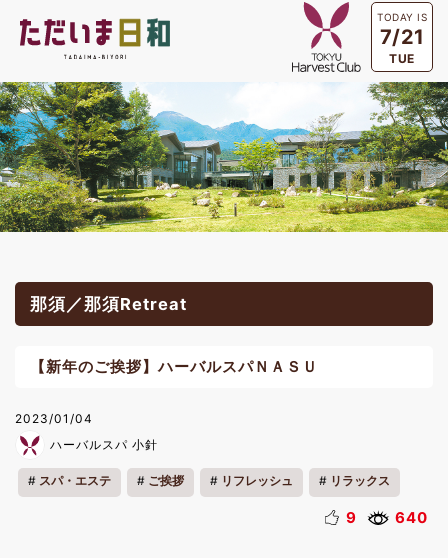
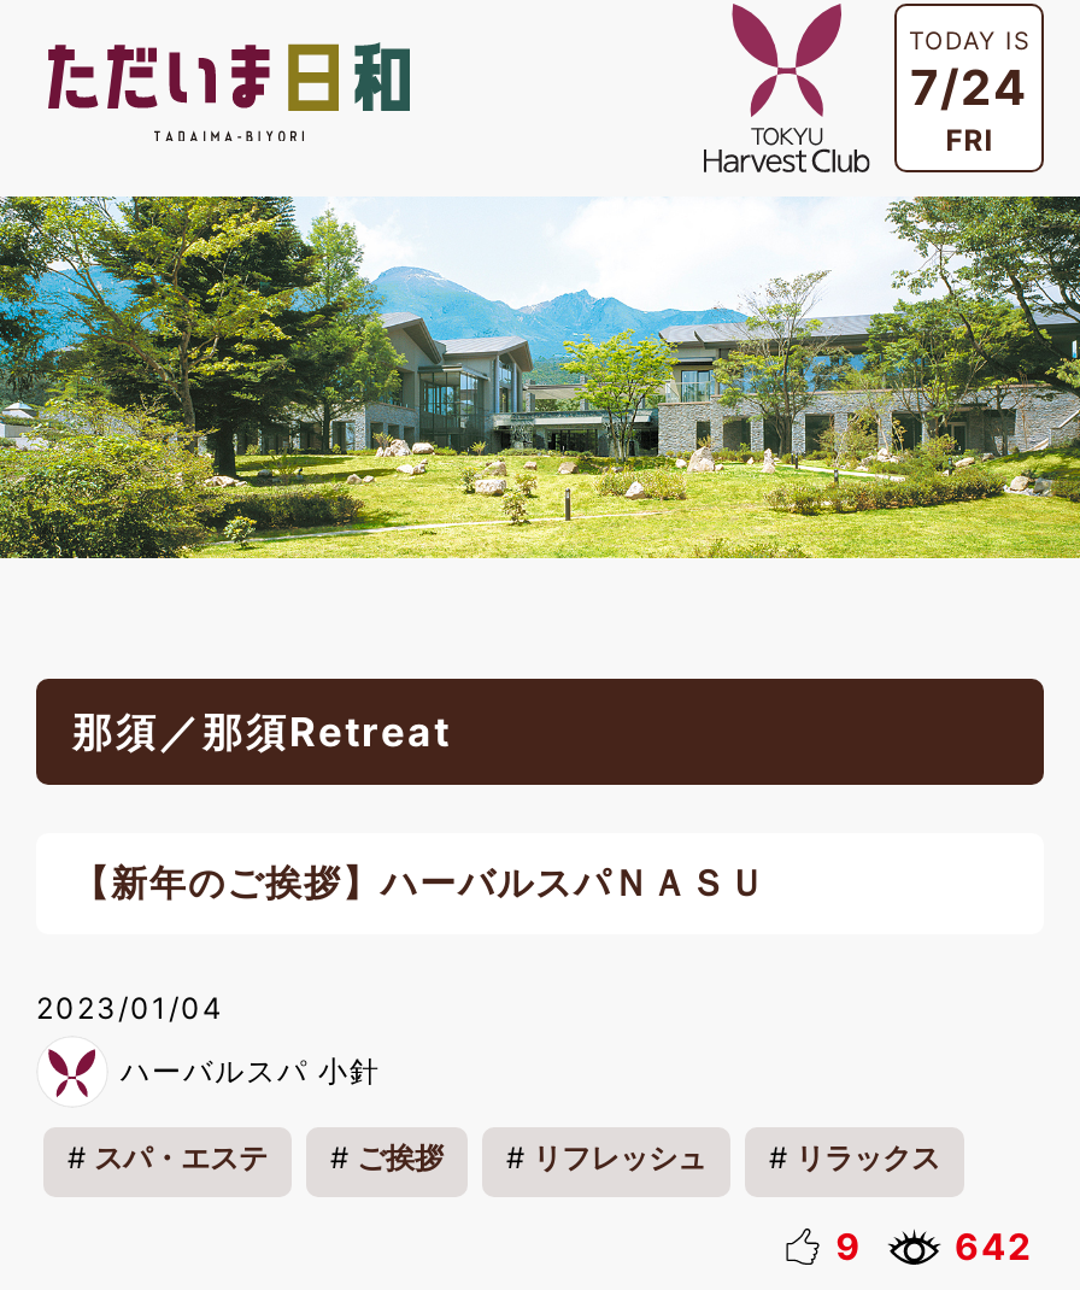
[379,25,424,66] 7/21 | TUE -> [910,59,1028,158] 7/24 | FRI
[395,508,428,527] 640 -> [955,1224,1032,1270] 642

